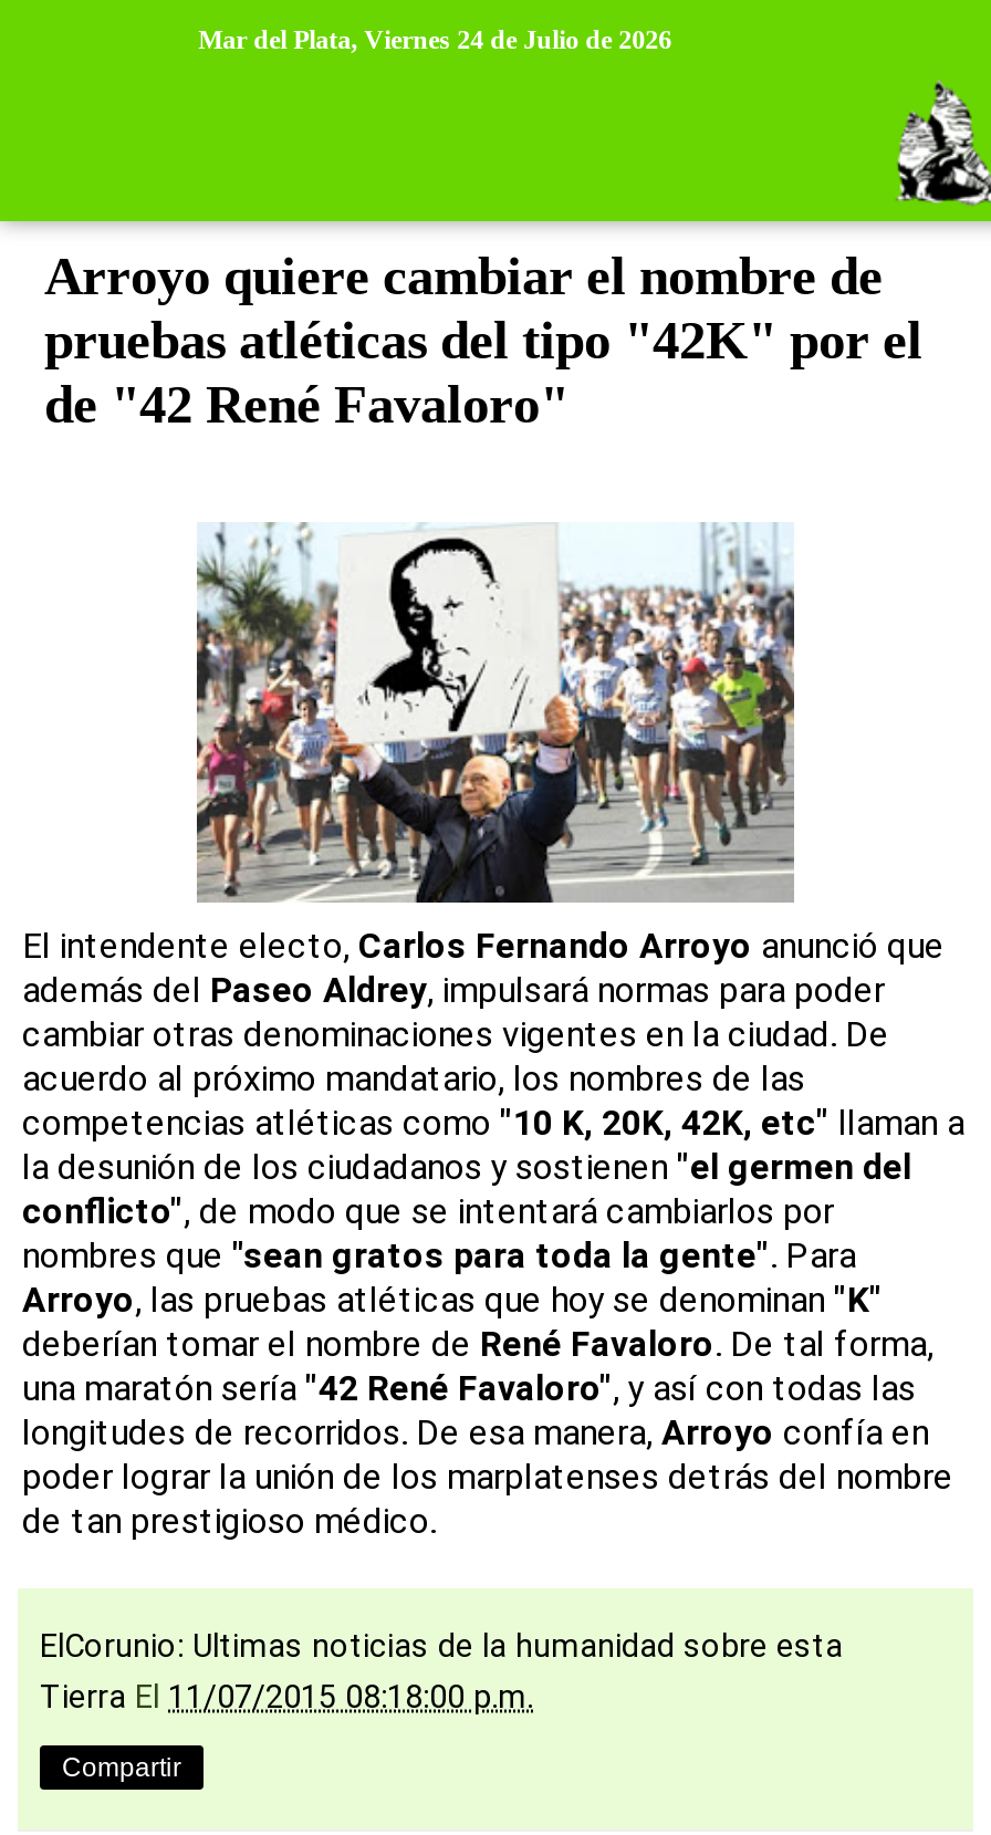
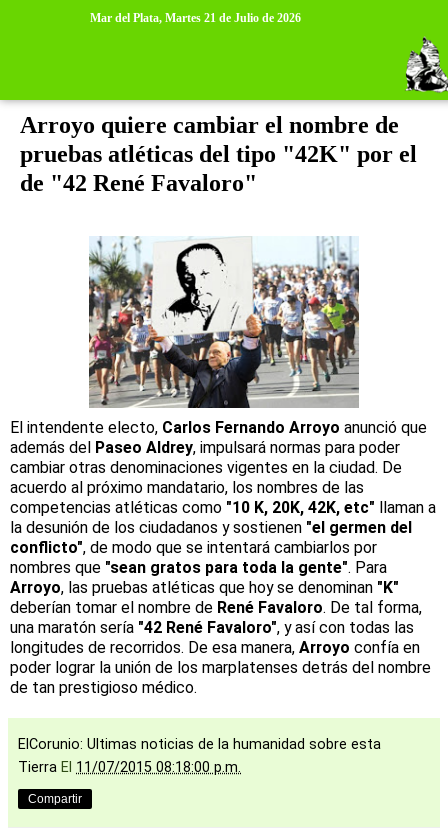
[198,24,672,55] Mar del Plata, Viernes 24 de Julio de 2026 -> [90,11,301,25] Mar del Plata, Martes 21 de Julio de 2026

